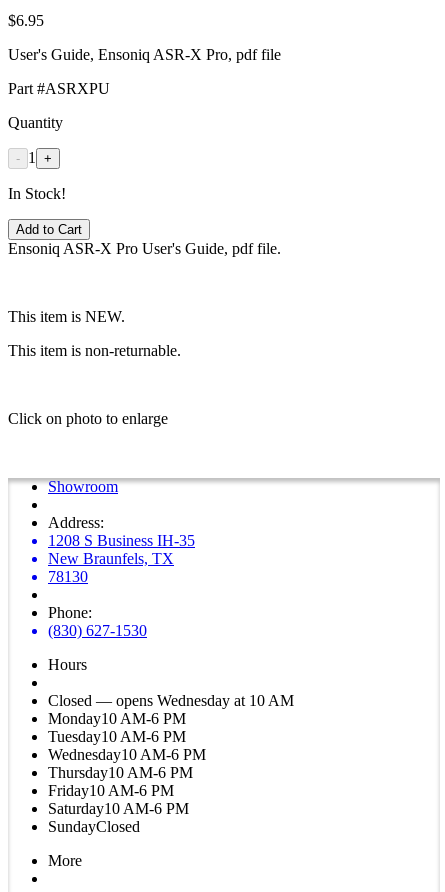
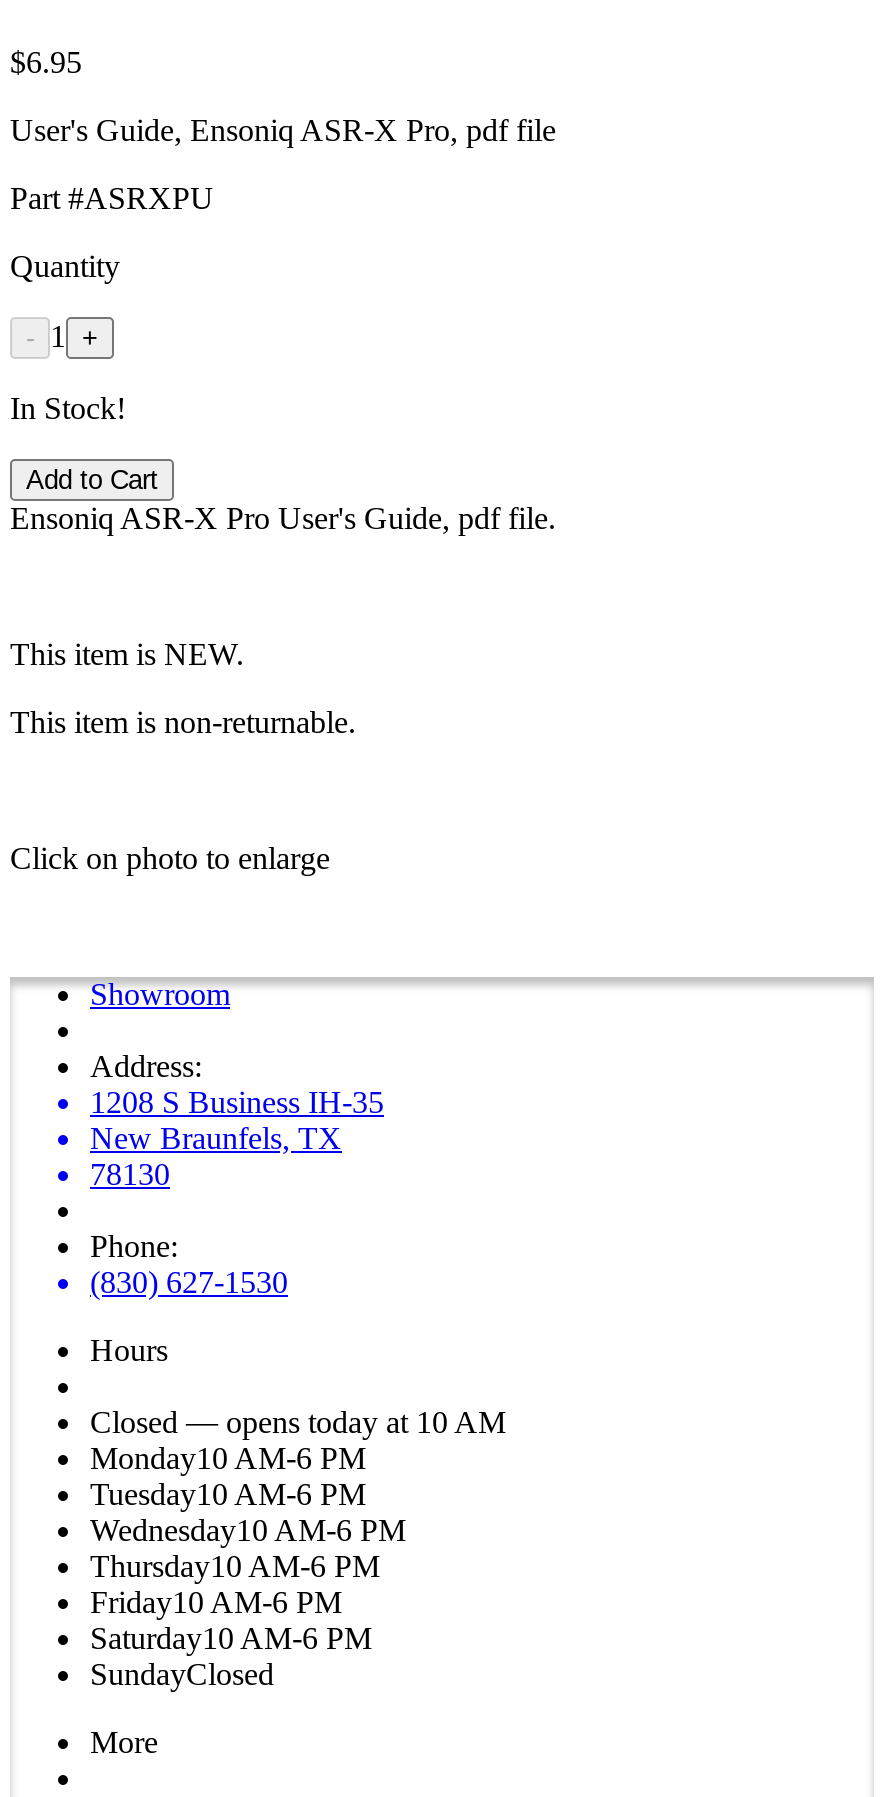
[48,692,294,709] Closed — opens Wednesday at 10 AM -> [90,1405,506,1439] Closed — opens today at 10 AM

